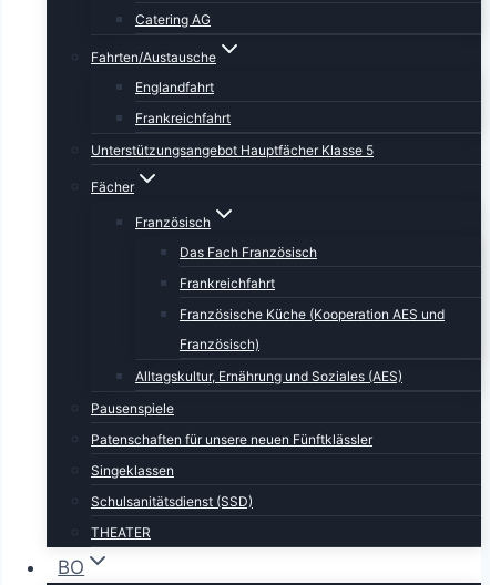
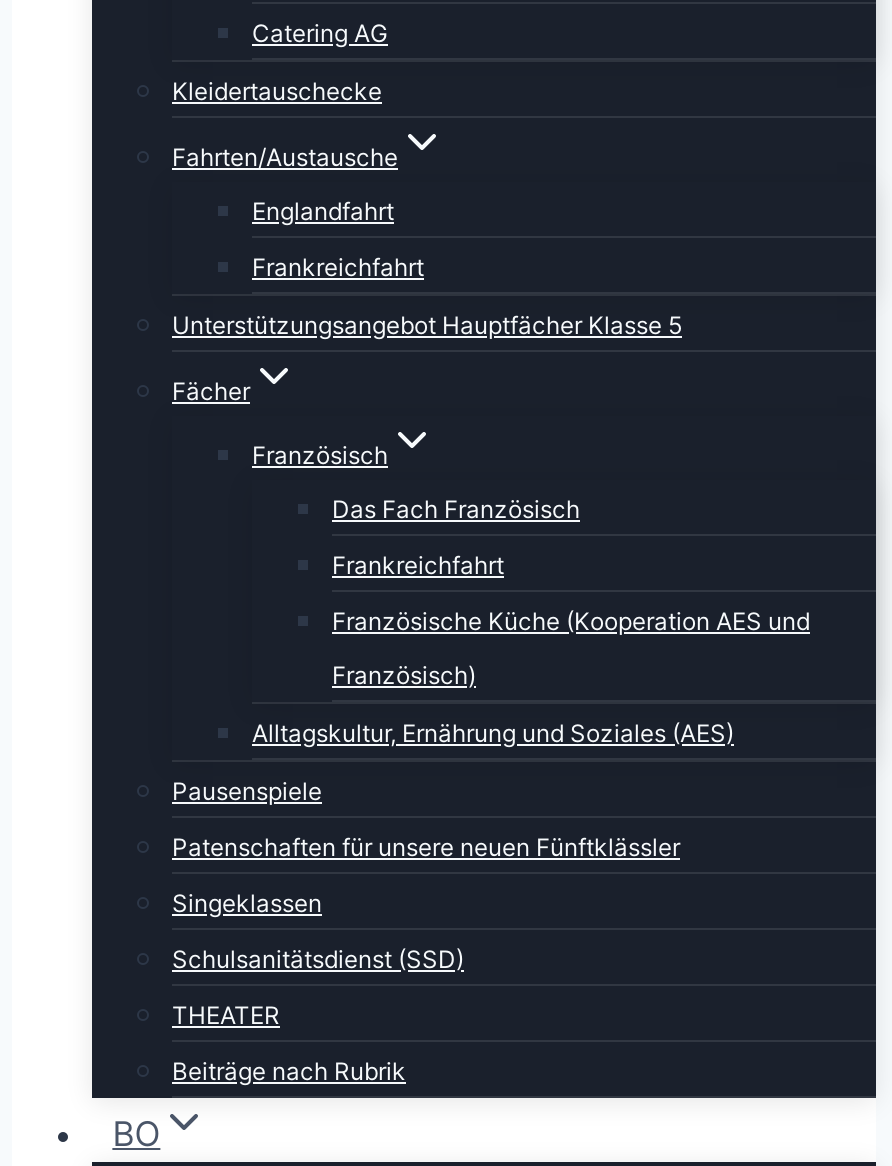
none -> [172,76,382,106] Kleidertauschecke
none -> [172,1056,406,1086] Beiträge nach Rubrik

